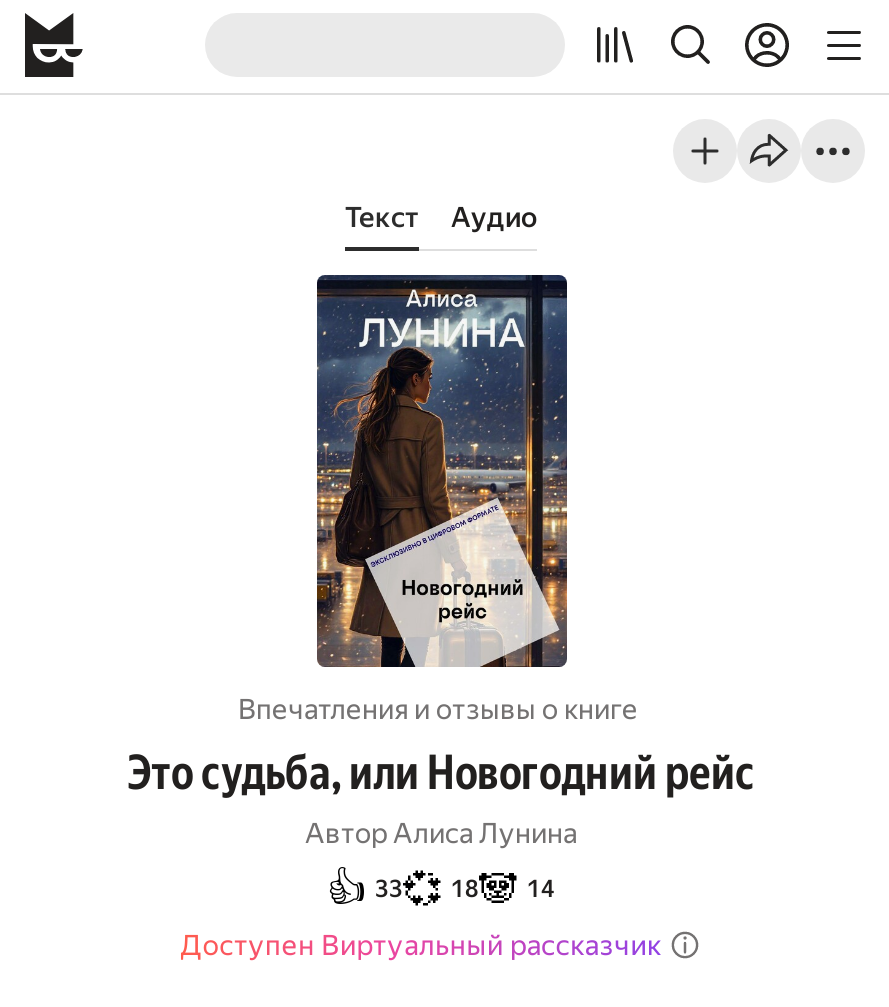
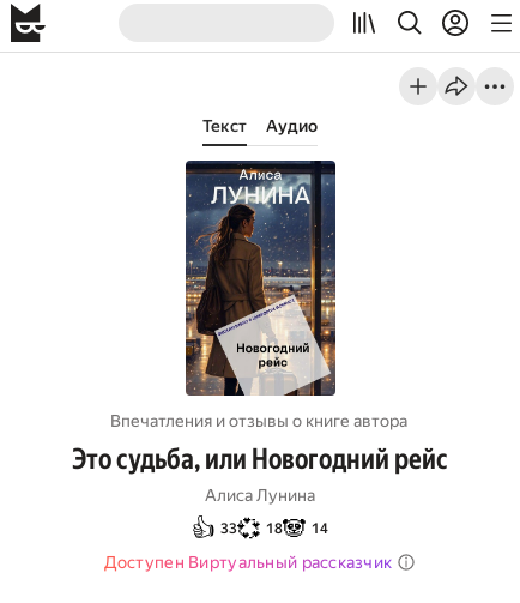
[238,693,638,725] Впечатления и отзывы о книге -> [110,411,407,430] Впечатления и отзывы о книге автора
[305,817,577,849] Автор Алиса Лунина -> [205,486,315,505] Алиса Лунина

